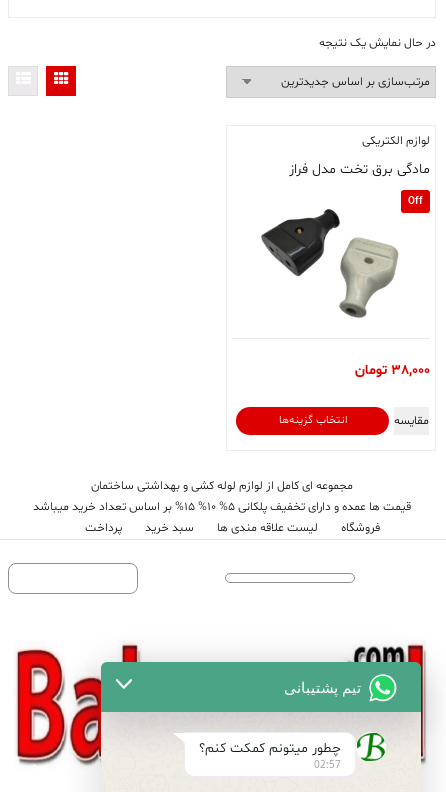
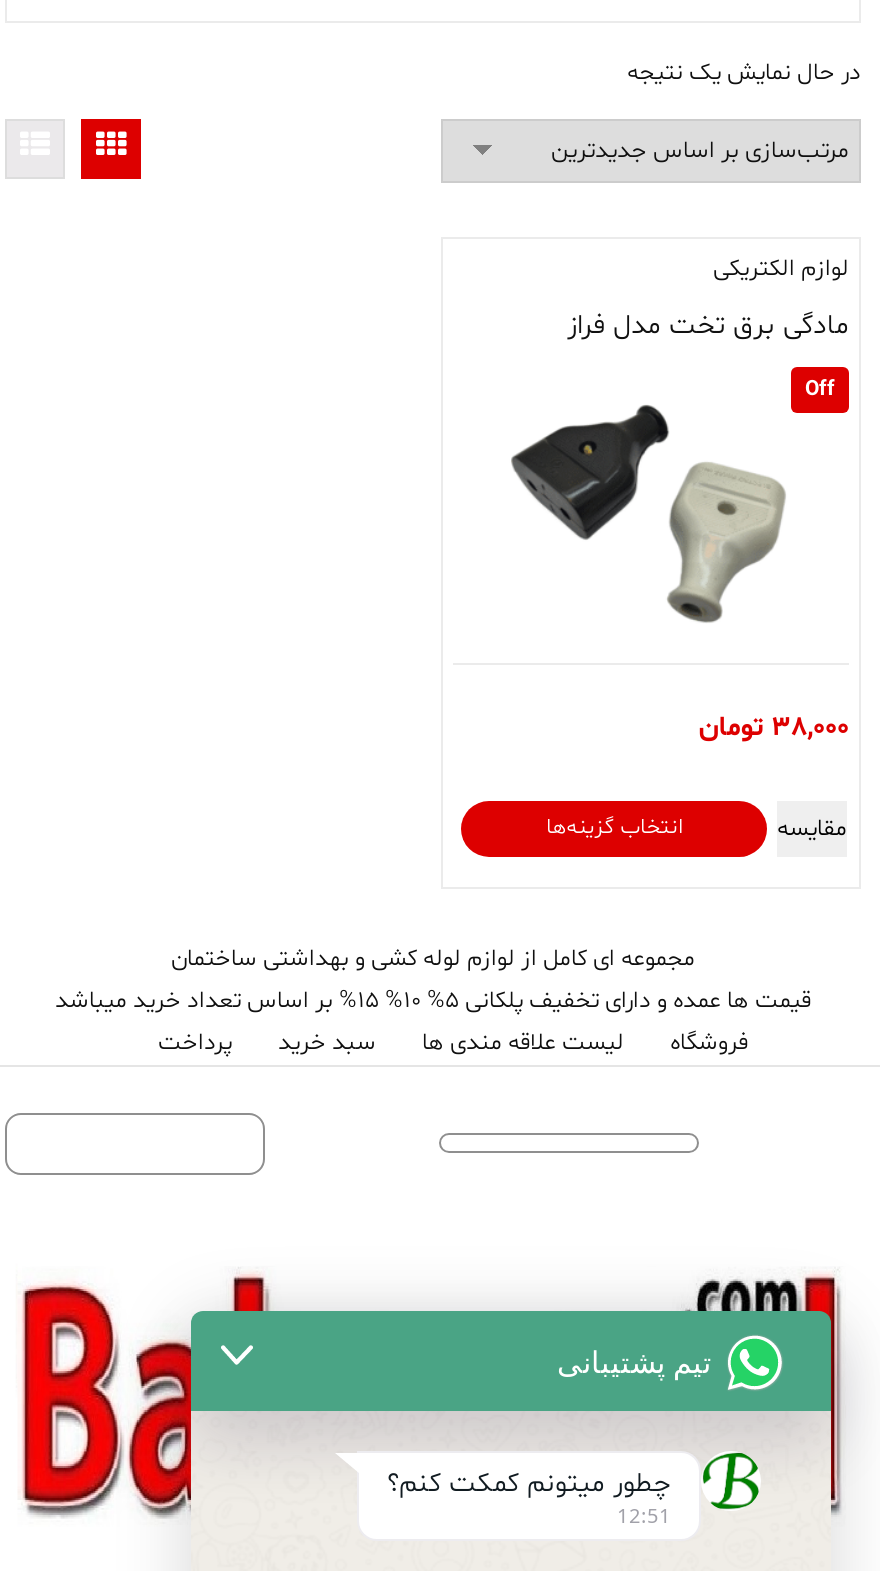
[314,757,341,771] 02:57 -> [617,1501,671,1529] 12:51

